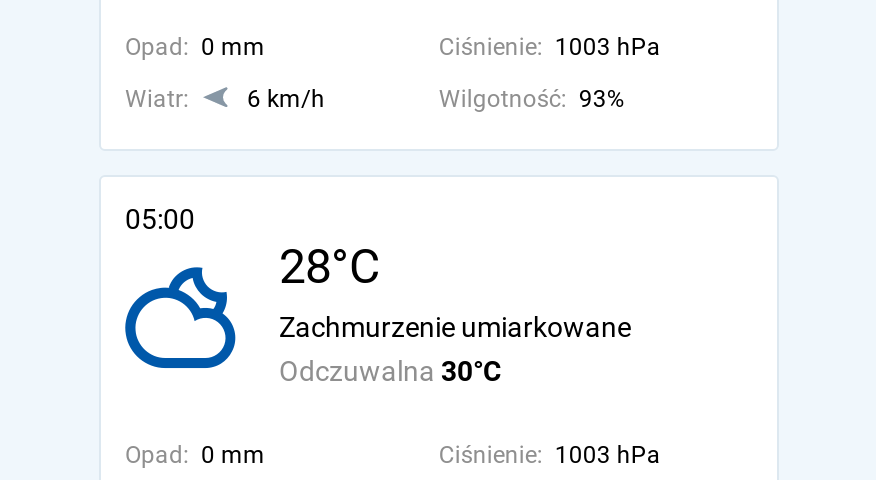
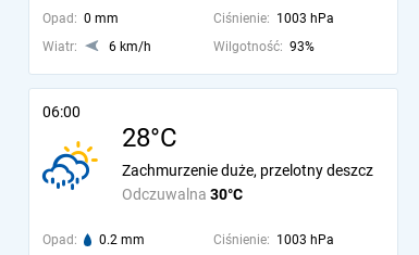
[125,203,195,235] 05:00 -> [42,103,81,120] 06:00
[123,265,631,371] [image] | Zachmurzenie umiarkowane -> [42,138,373,193] [image] | Zachmurzenie duże, przelotny deszcz
[125,441,265,469] Opad: 0 mm -> [42,232,145,247] Opad: | 0.2 mm

